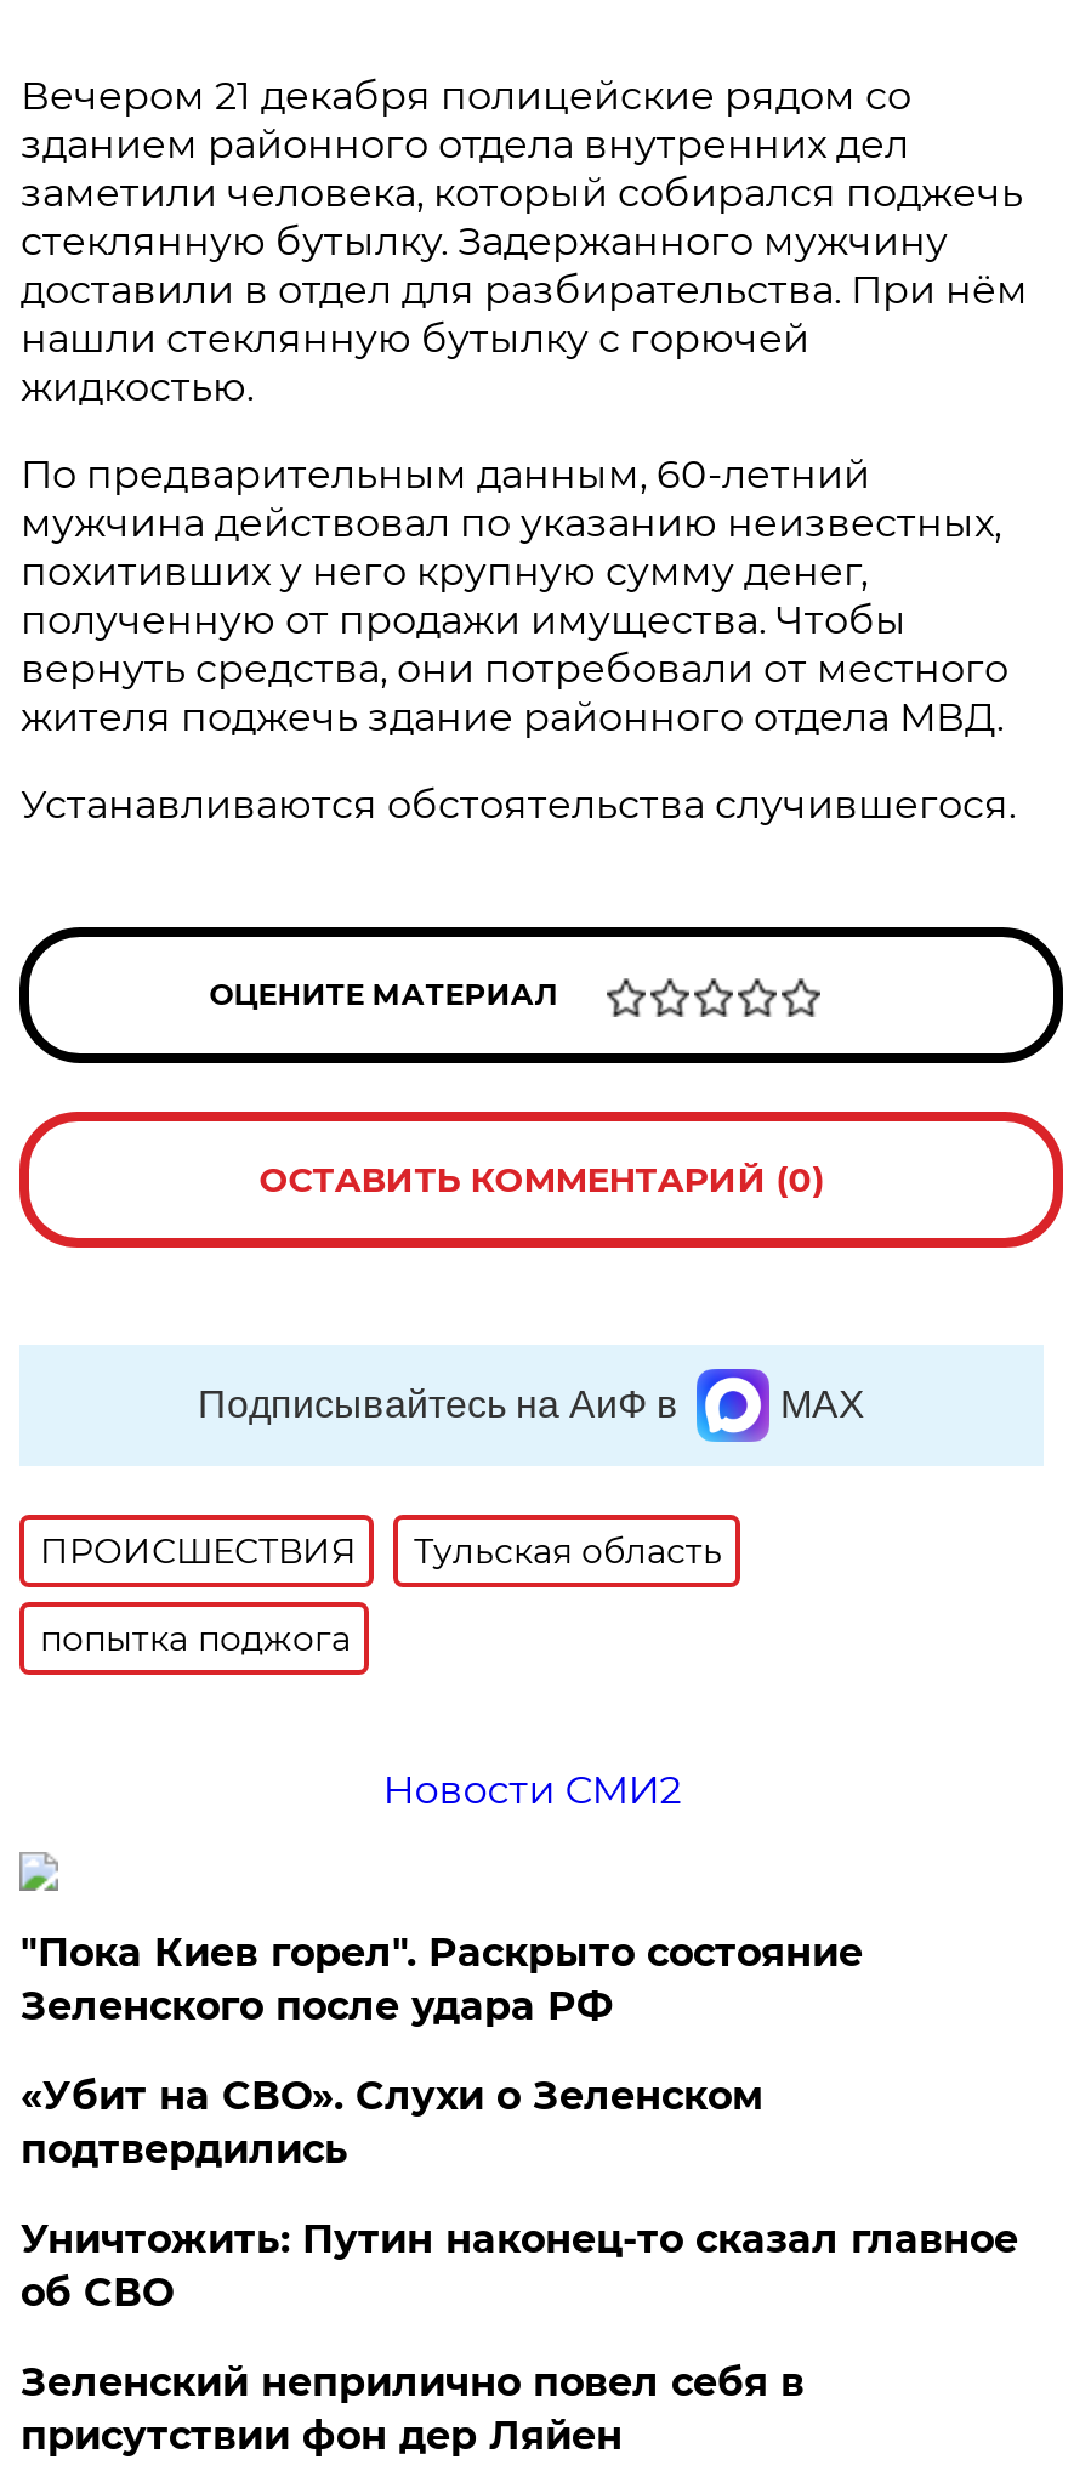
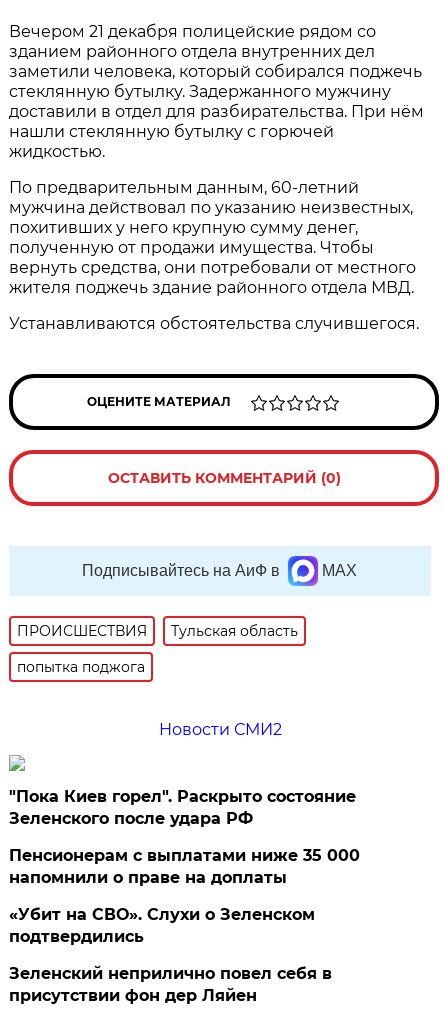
none -> [9,846,360,887] Пенсионерам с выплатами ниже 35 000 | напомнили о праве на доплаты
moved [20,2073,763,2172] -> [9,905,315,946]: «Убит на СВО». Слухи о Зеленском | подтвердились
[20,2216,1018,2316] Уничтожить: Путин наконец-то сказал главное | об СВО -> none

